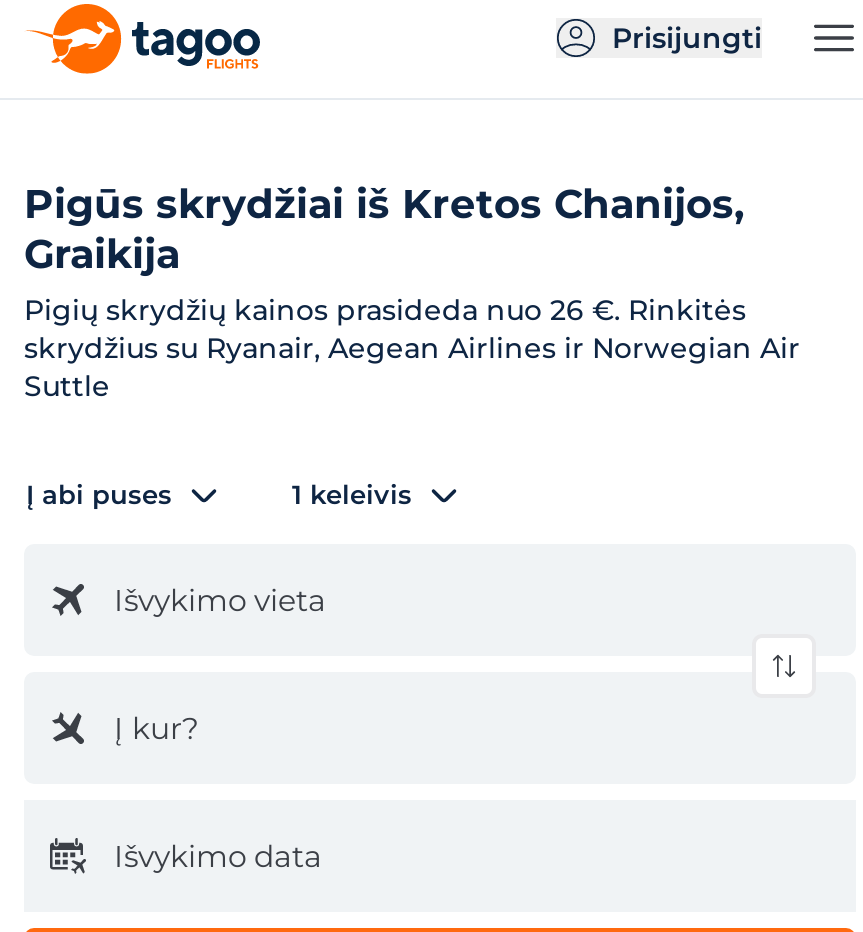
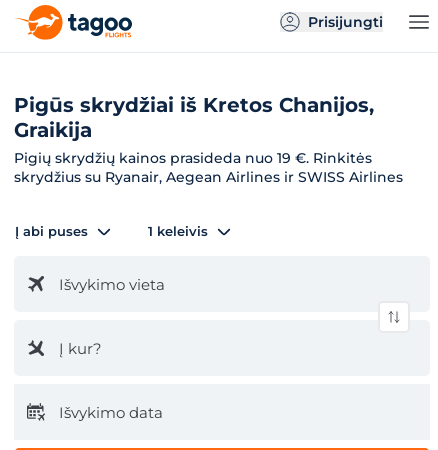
[24,292,800,404] Pigių skrydžių kainos prasideda nuo 26 €. Rinkitės | skrydžius su Ryanair, Aegean Airlines ir Norwegian Air | Suttle -> [14,149,403,186] Pigių skrydžių kainos prasideda nuo 19 €. Rinkitės | skrydžius su Ryanair, Aegean Airlines ir SWISS Airlines

